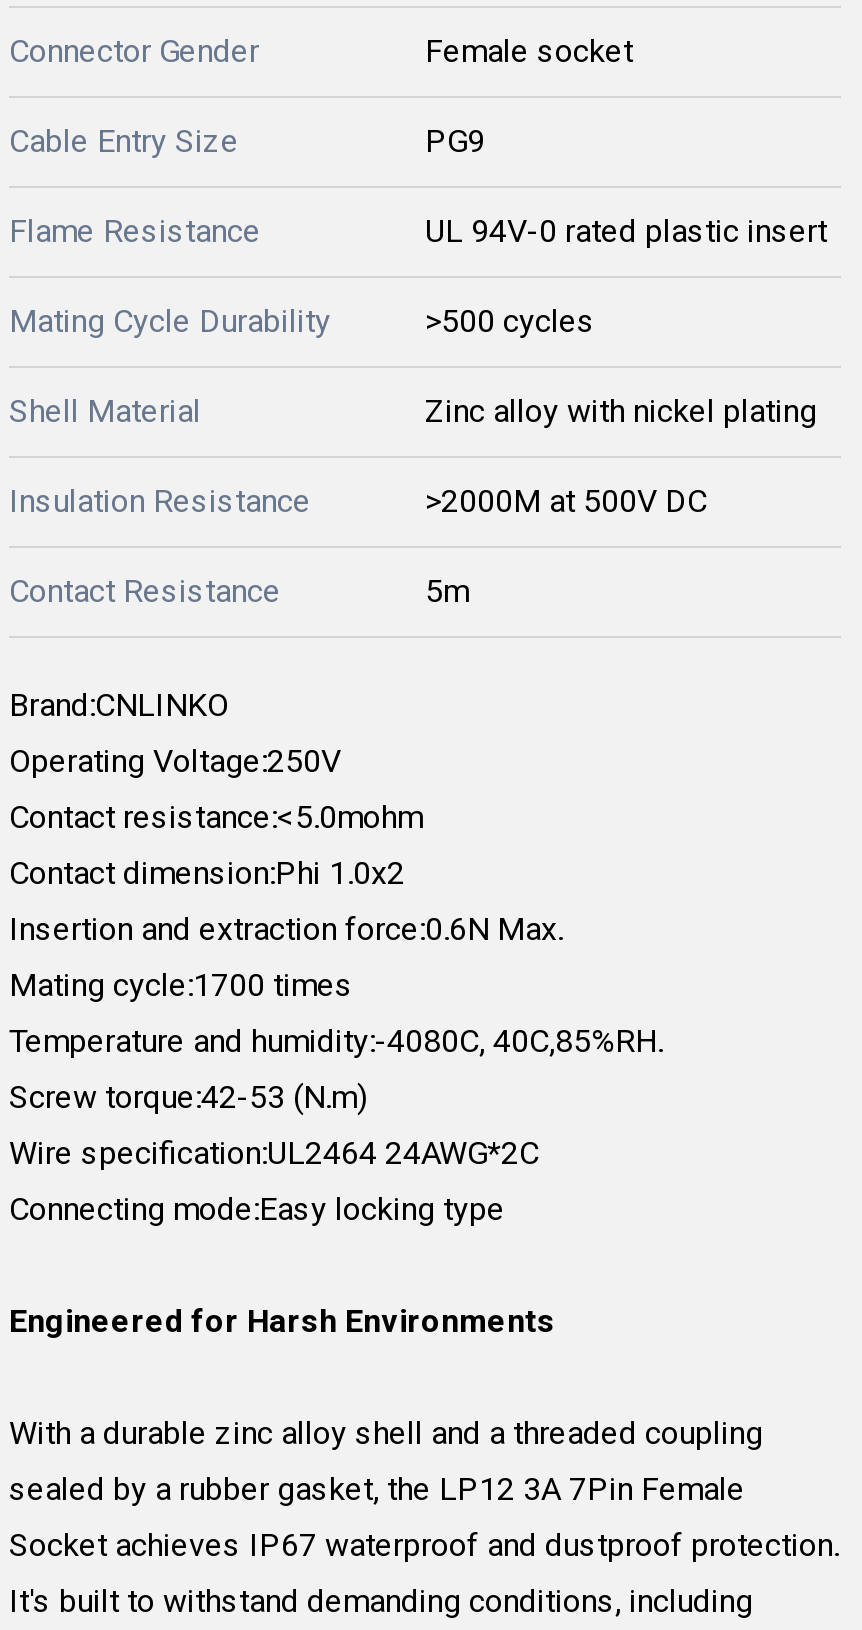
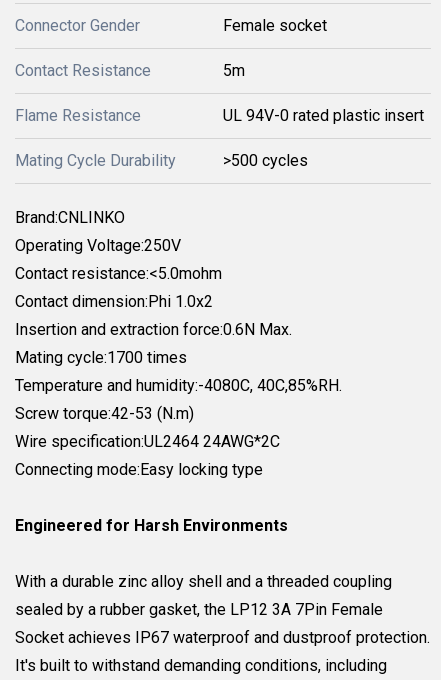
[9,122,485,160] Cable Entry Size | PG9 -> none
[9,392,817,520] Shell Material | Zinc alloy with nickel plating | Insulation Resistance | >2000M at 500V DC -> none
moved [9,572,469,610] -> [15,61,245,80]: Contact Resistance | 5m

